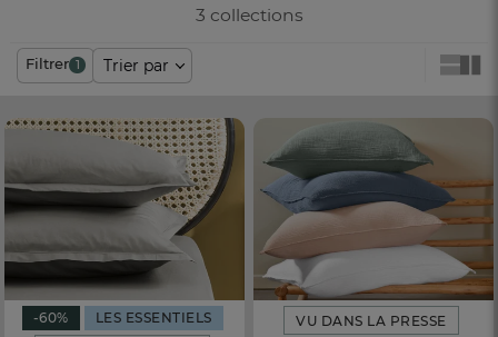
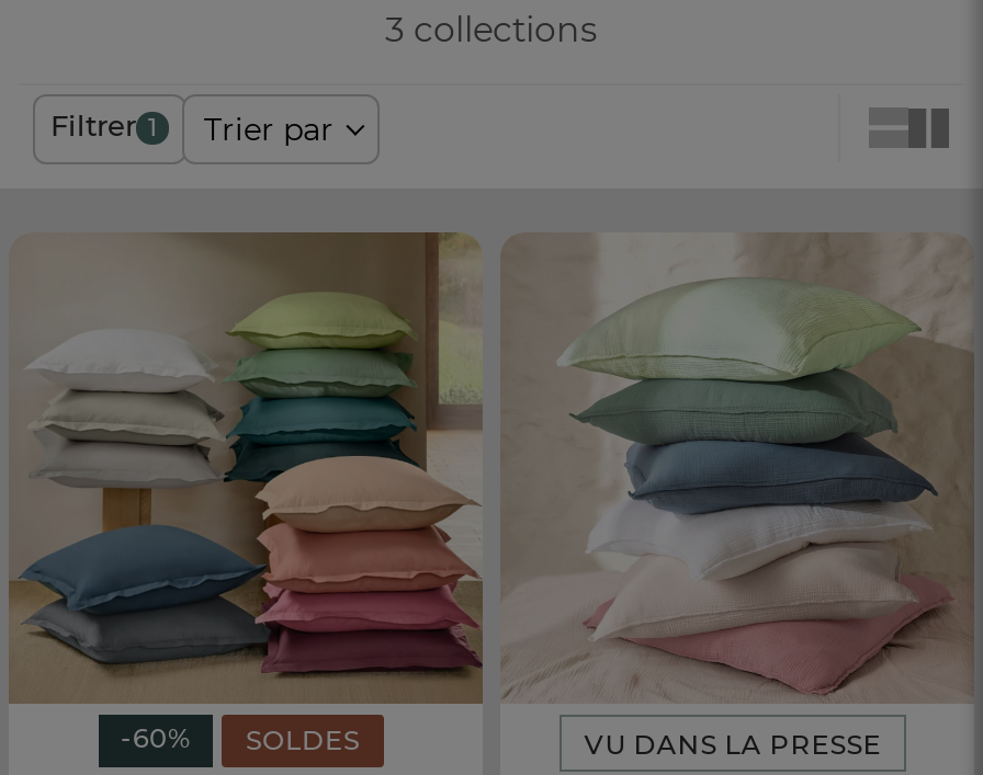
[3,118,246,326] [image] | LES ESSENTIELS -> [9,230,483,757] [image] | SOLDES
[253,118,494,301] [image] -> [500,235,974,704] [image]

